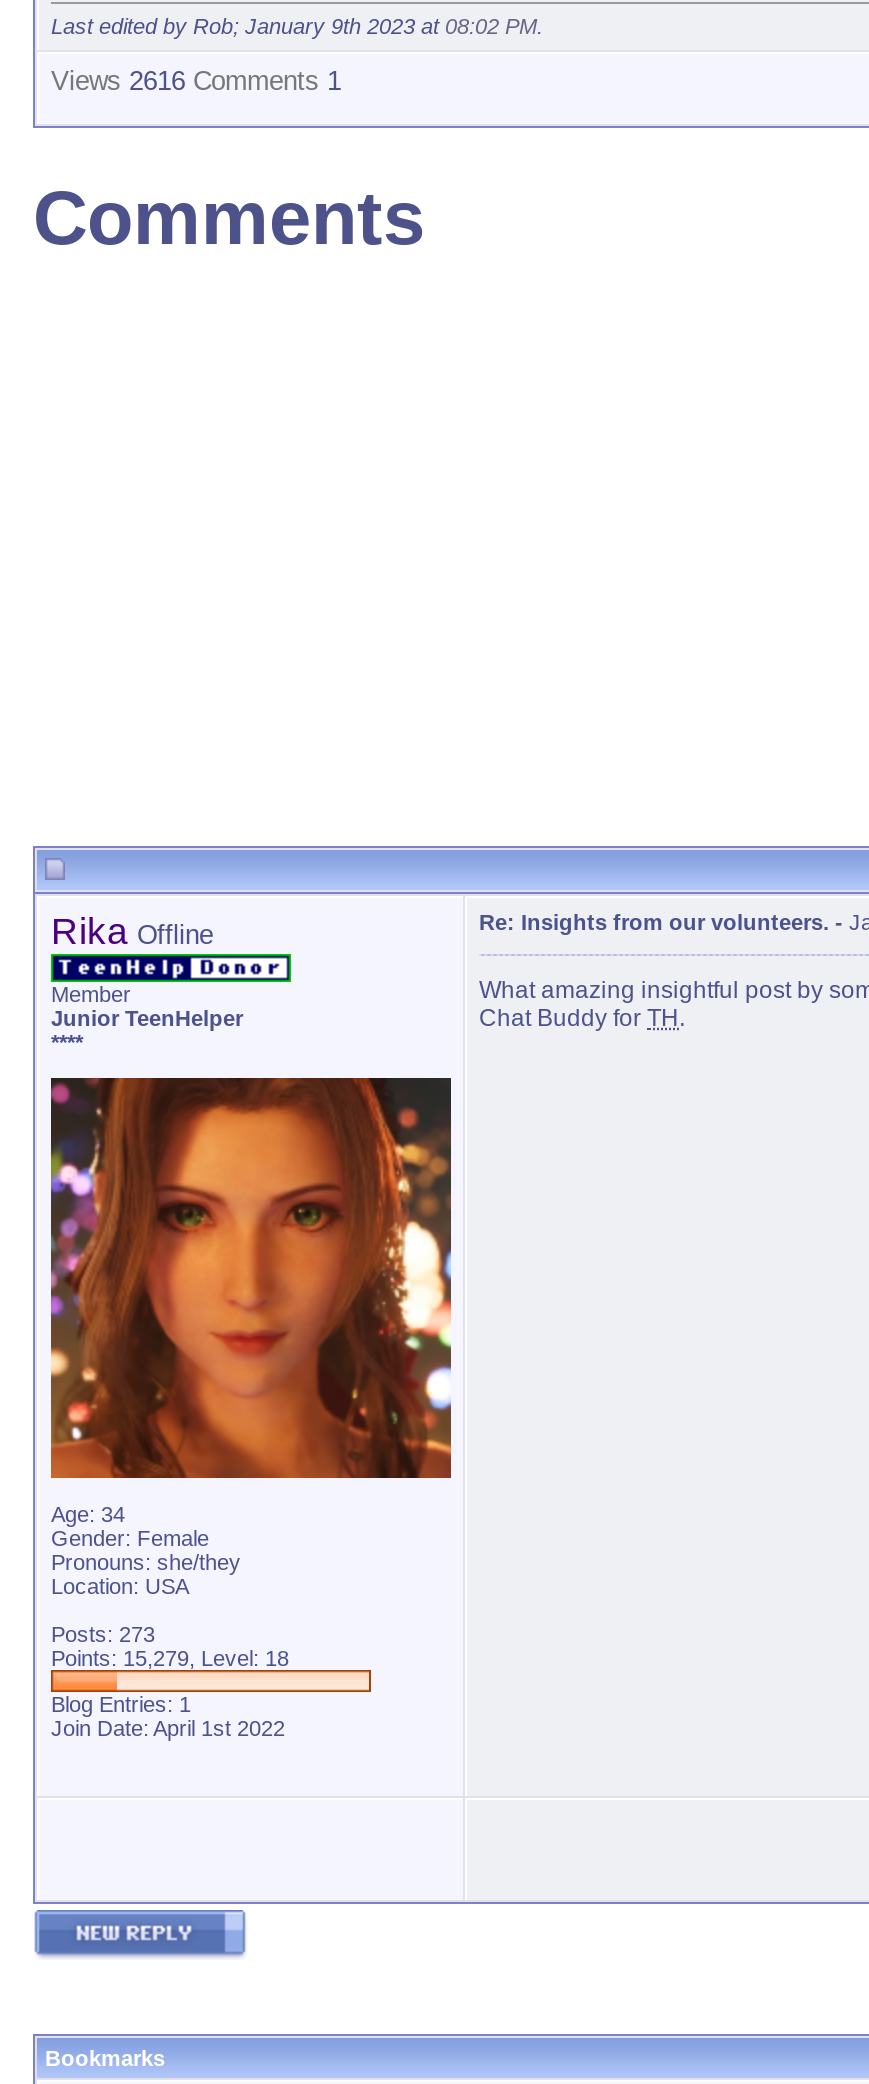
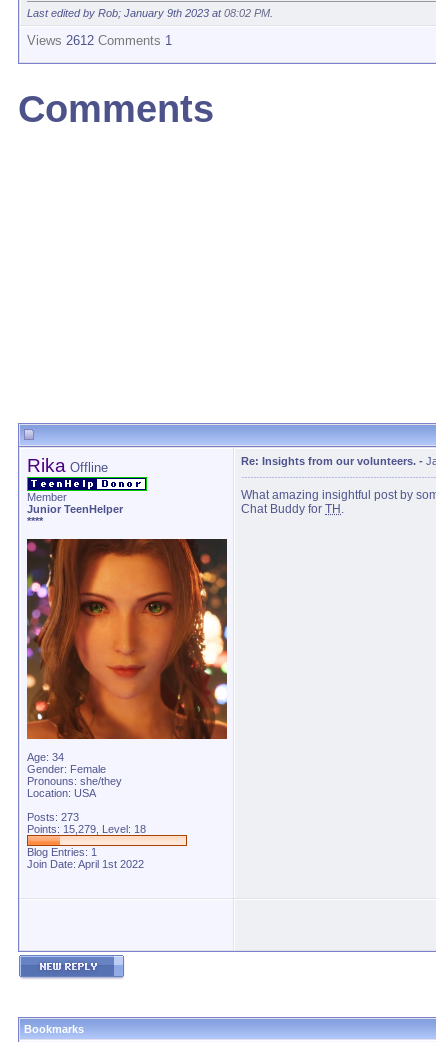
[51,66,341,96] Views 2616 Comments 1 -> [27,33,172,48] Views 2612 Comments 1

